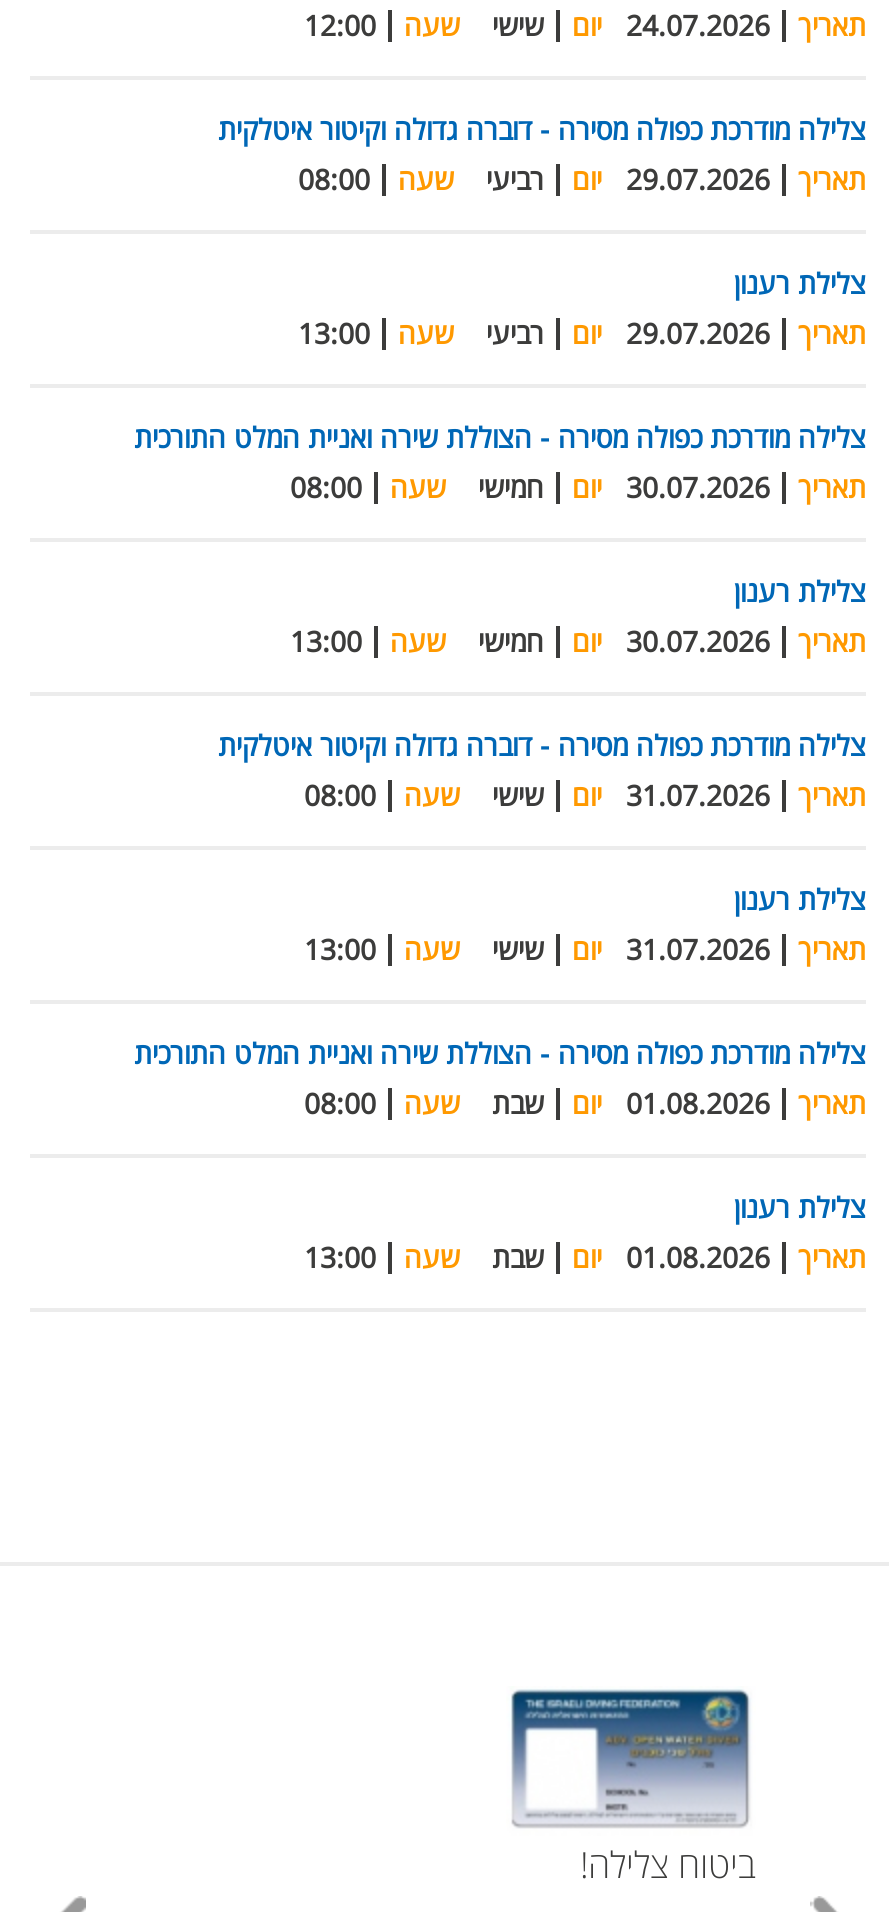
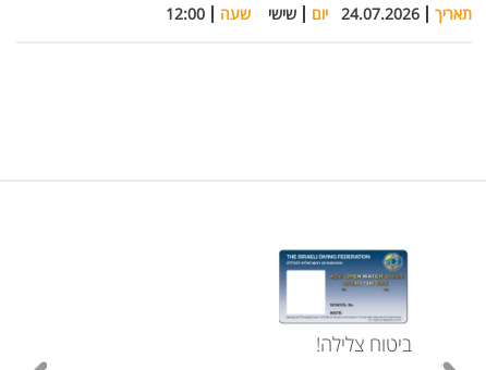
[134,111,866,1277] צלילה מודרכת כפולה מסירה - דוברה גדולה וקיטור איטלקית | תאריך 29.07.2026 יום רביעי שעה 08:00 | צלילת רענון | תאריך 29.07.2026 יום רביעי שעה 13:00 | צלילה מודרכת כפולה מסירה - הצוללת שירה ואניית המלט התורכית | תאריך 30.07.2026 יום חמישי שעה 08:00 | צלילת רענון | תאריך 30.07.2026 יום חמישי שעה 13:00 | צלילה מודרכת כפולה מסירה - דוברה גדולה וקיטור איטלקית | תאריך 31.07.2026 יום שישי שעה 08:00 | צלילת רענון | תאריך 31.07.2026 יום שישי שעה 13:00 | צלילה מודרכת כפולה מסירה - הצוללת שירה ואניית המלט התורכית | תאריך 01.08.2026 יום שבת שעה 08:00 | צלילת רענון | תאריך 01.08.2026 יום שבת שעה 13:00 -> none

